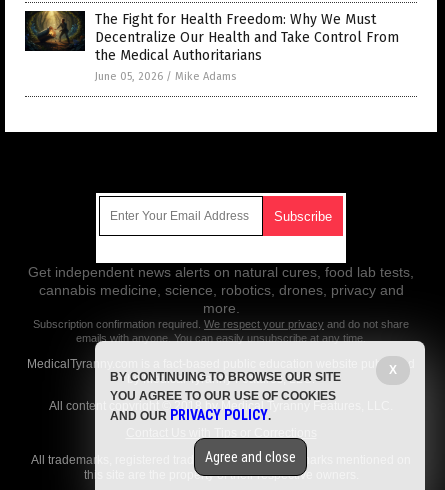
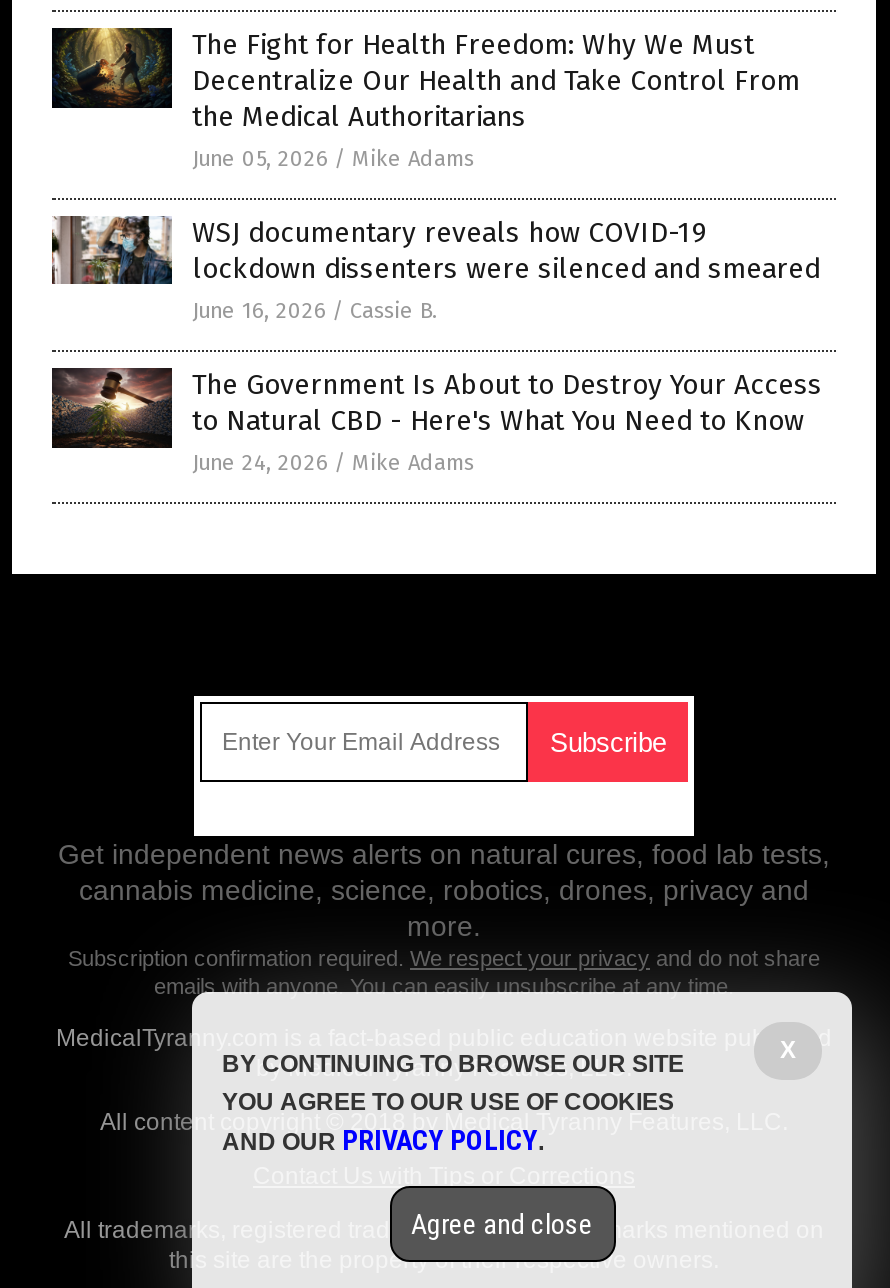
none -> [50,214,822,476] [image] | WSJ documentary reveals how COVID-19 | lockdown dissenters were silenced and smeared | June 16, 2026 / Cassie B. | The Government Is About to Destroy Your Access | to Natural CBD - Here's What You Need to Know | June 24, 2026 / Mike Adams

